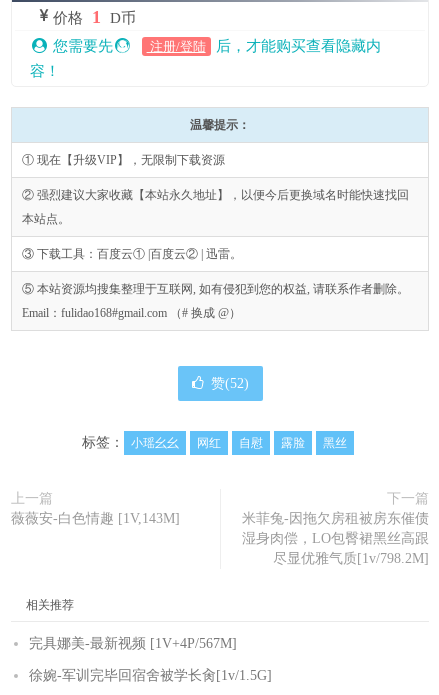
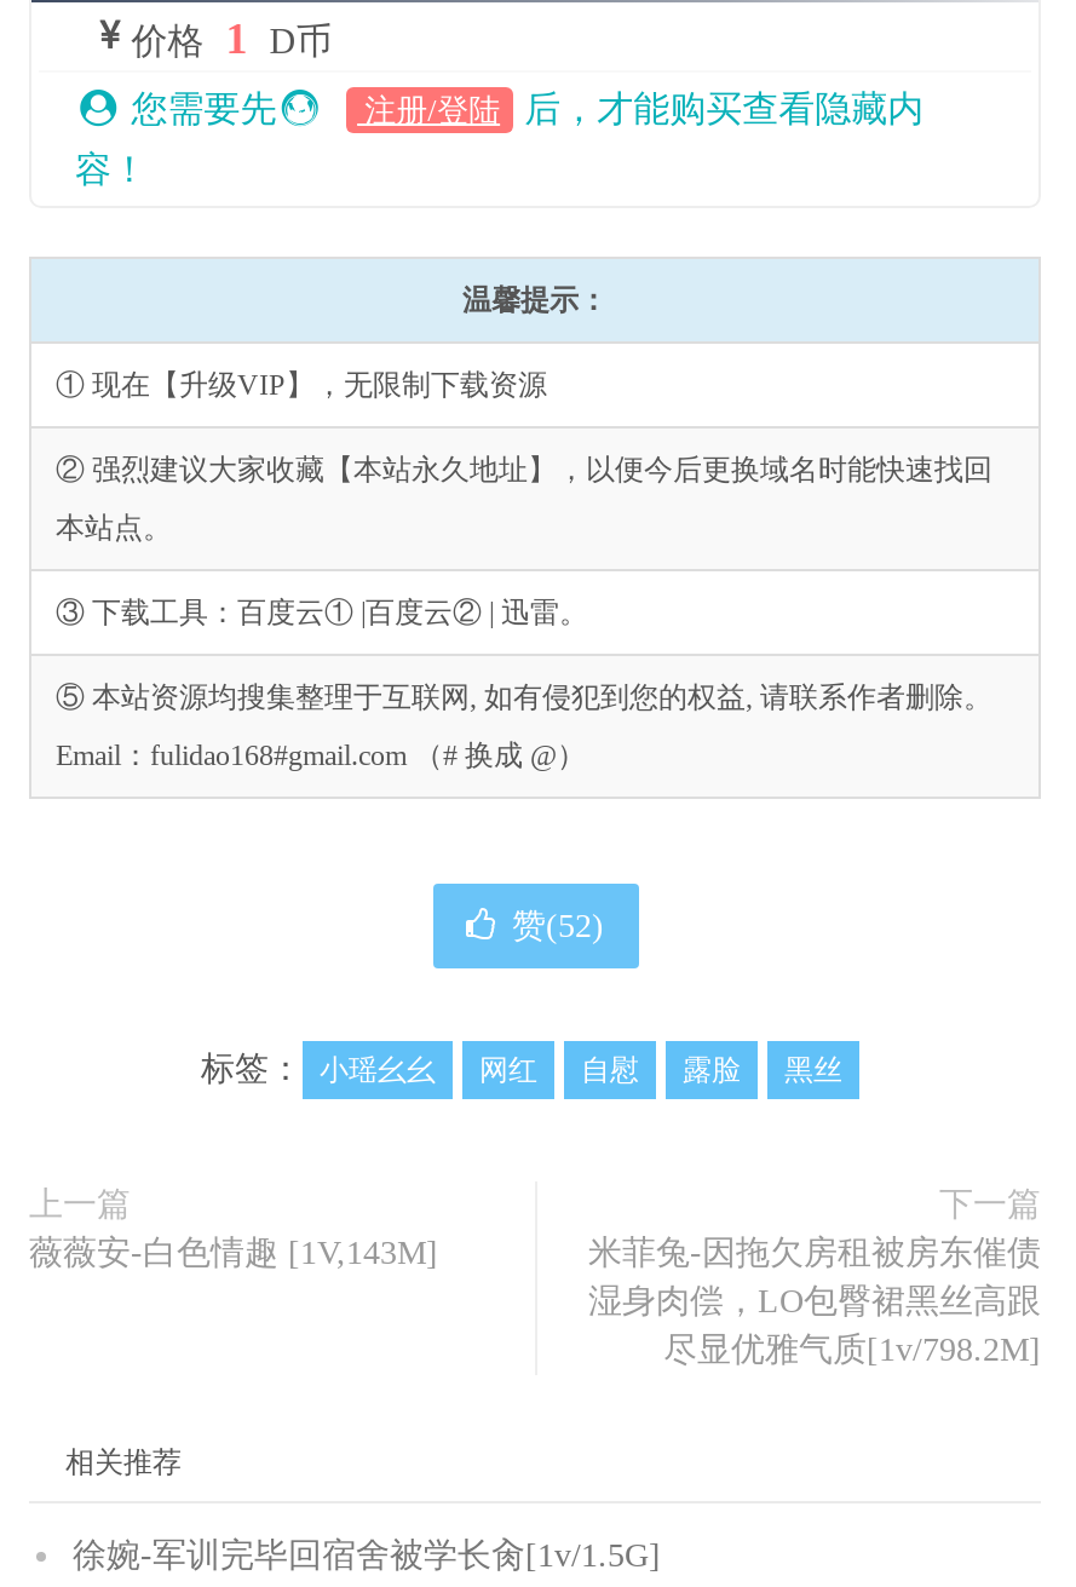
[29,636,237,651] 完具娜美-最新视频 [1V+4P/567M] -> none

